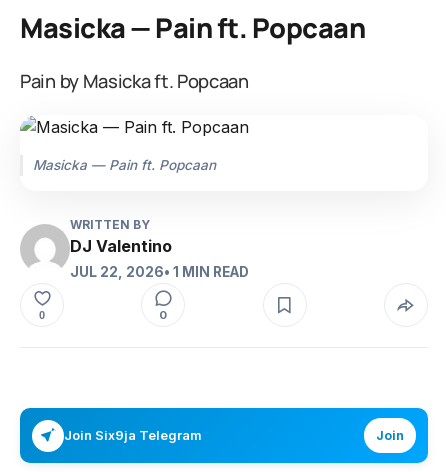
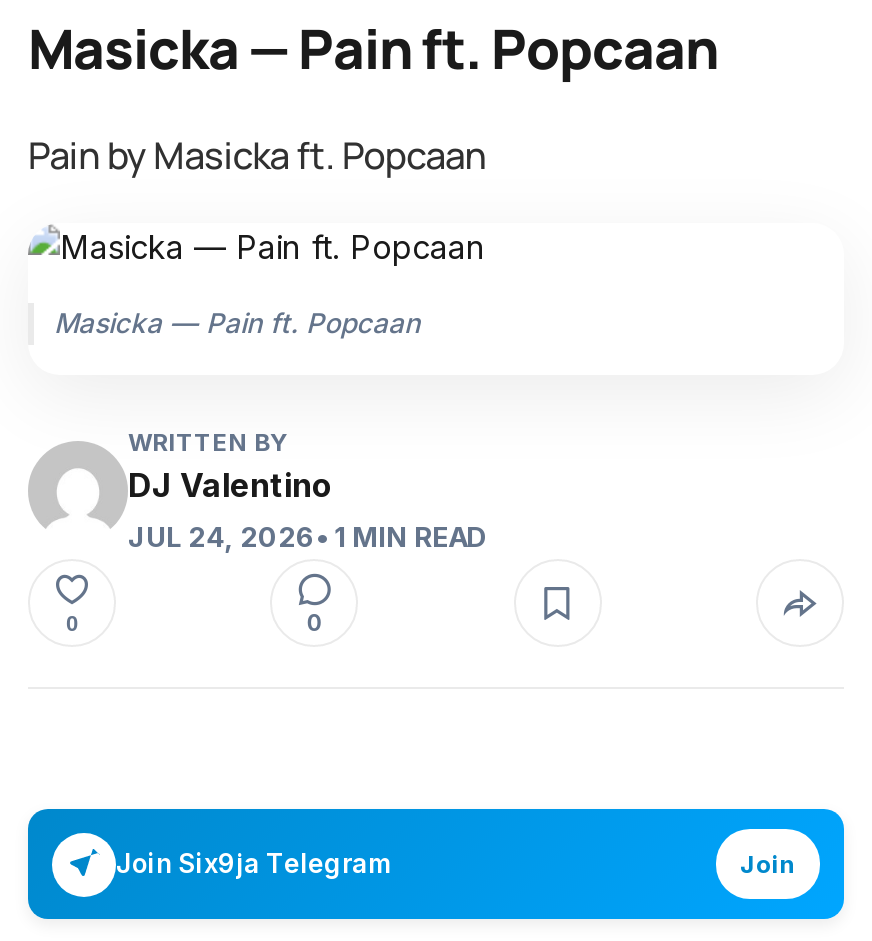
[70,264,249,280] JUL 22, 2026 • 1 MIN READ -> [128,521,486,553] JUL 24, 2026 • 1 MIN READ

